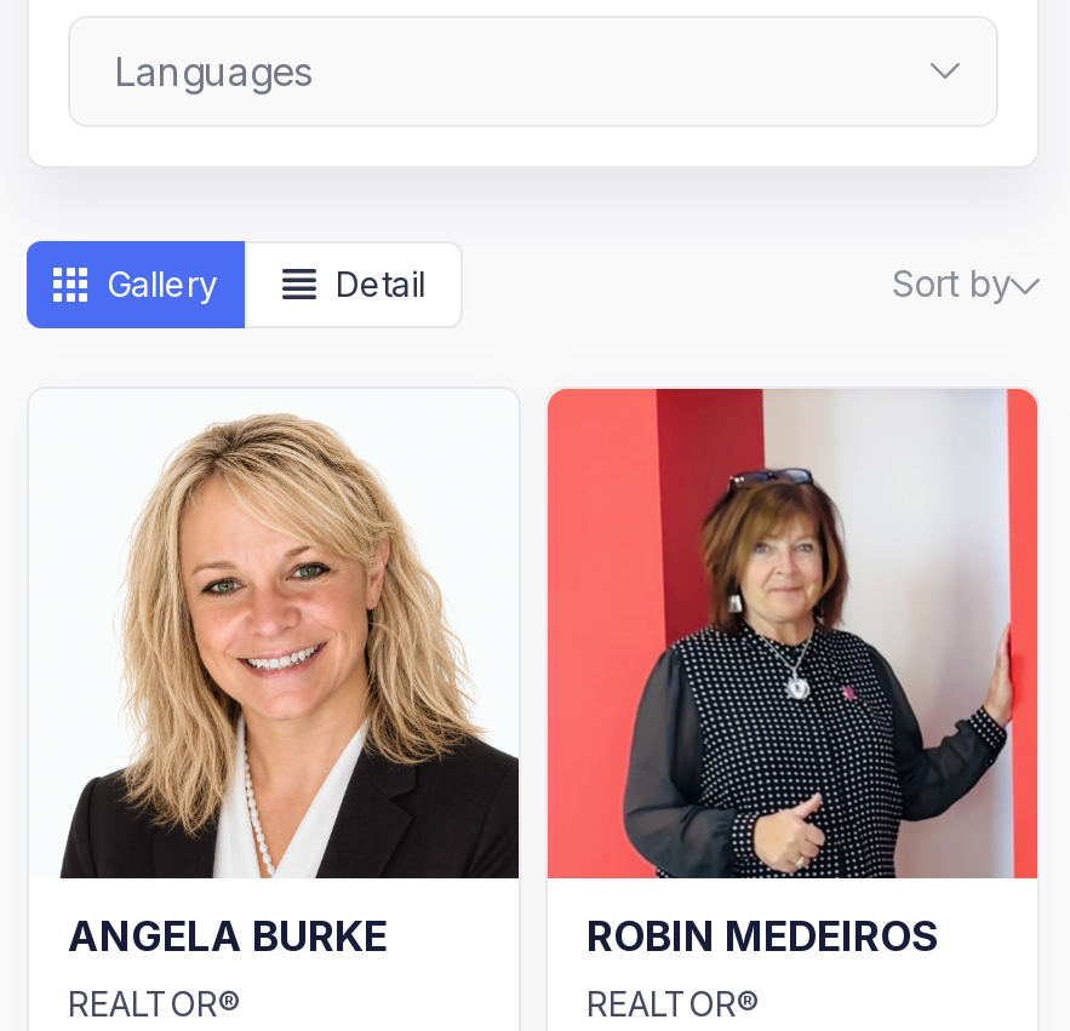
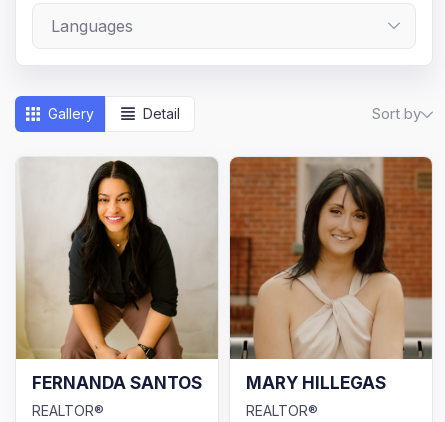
[29,391,519,961] [image] | ANGELA BURKE -> [15,157,218,393] [image] | FERNANDA SANTOS
[545,386,1040,961] [image] | ROBIN MEDEIROS -> [229,156,433,393] [image] | MARY HILLEGAS

